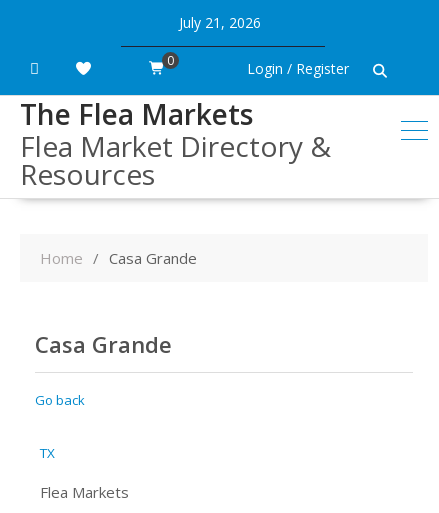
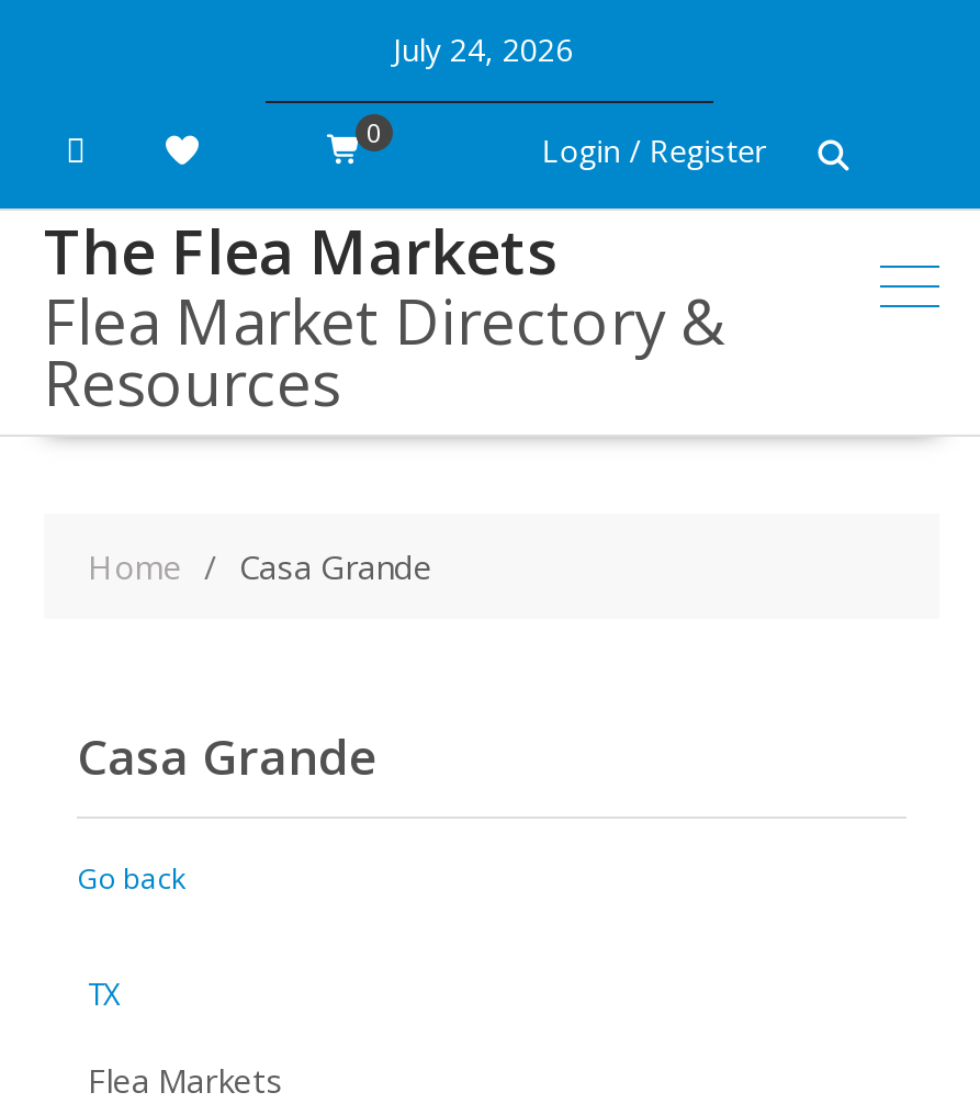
[179,13,261,32] July 21, 2026 -> [393,29,573,70] July 24, 2026

